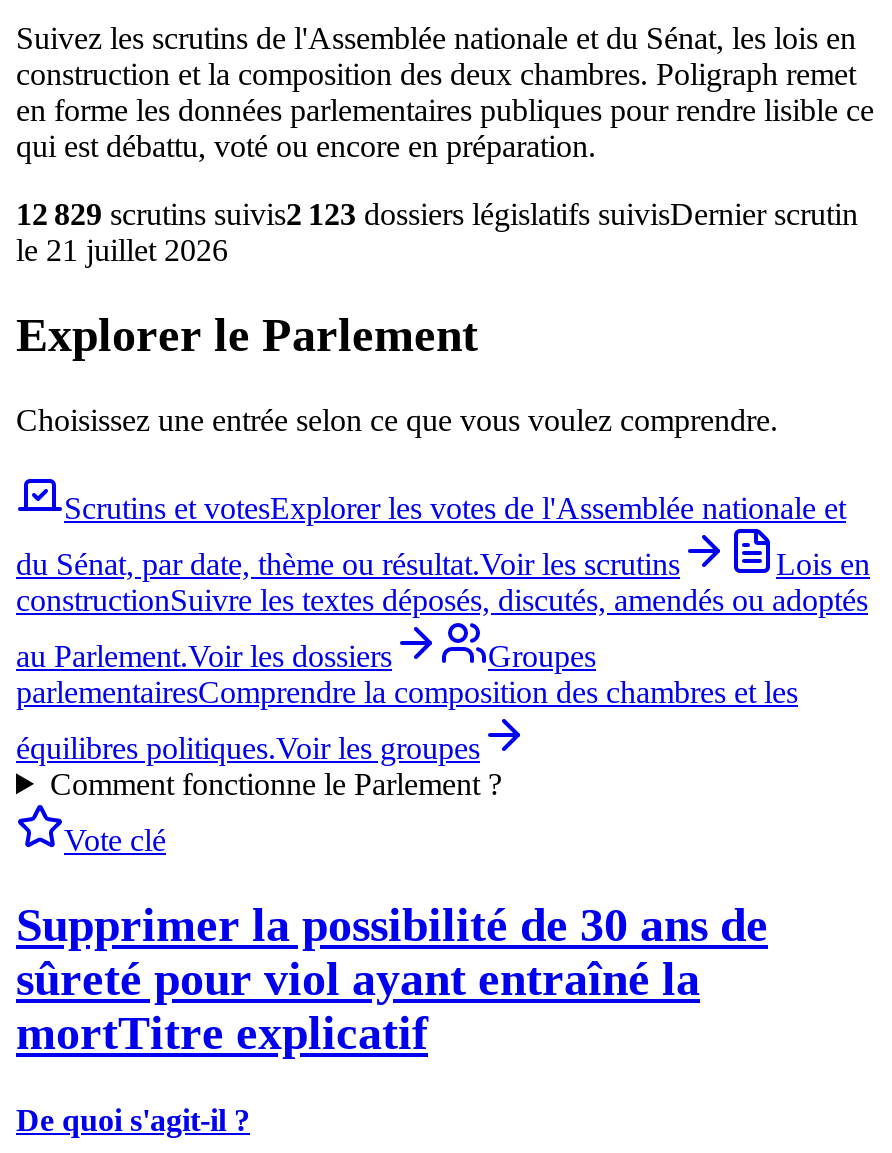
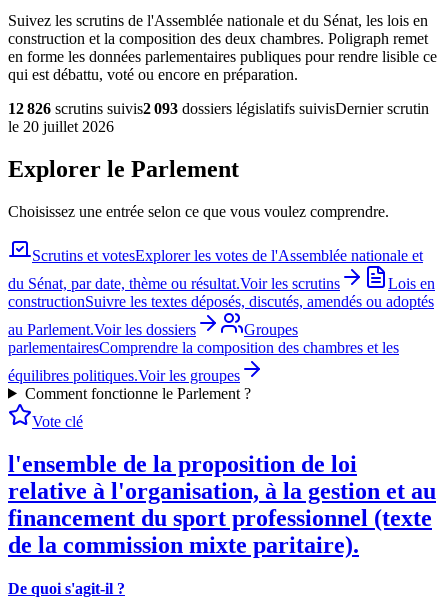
[16,197,858,231] 12 829 scrutins suivis2 123 dossiers législatifs suivisDernier scrutin -> [8,100,429,117] 12 826 scrutins suivis2 093 dossiers législatifs suivisDernier scrutin
[16,233,228,267] le 21 juillet 2026 -> [8,118,114,135] le 20 juillet 2026
[16,898,768,1058] Supprimer la possibilité de 30 ans de | sûreté pour viol ayant entraîné la | mortTitre explicatif -> [8,451,436,558] l'ensemble de la proposition de loi | relative à l'organisation, à la gestion et au | financement du sport professionnel (texte | de la commission mixte paritaire).

